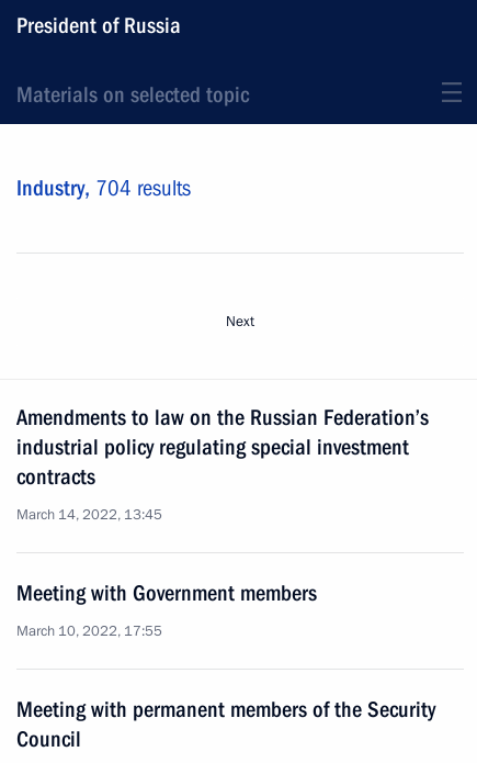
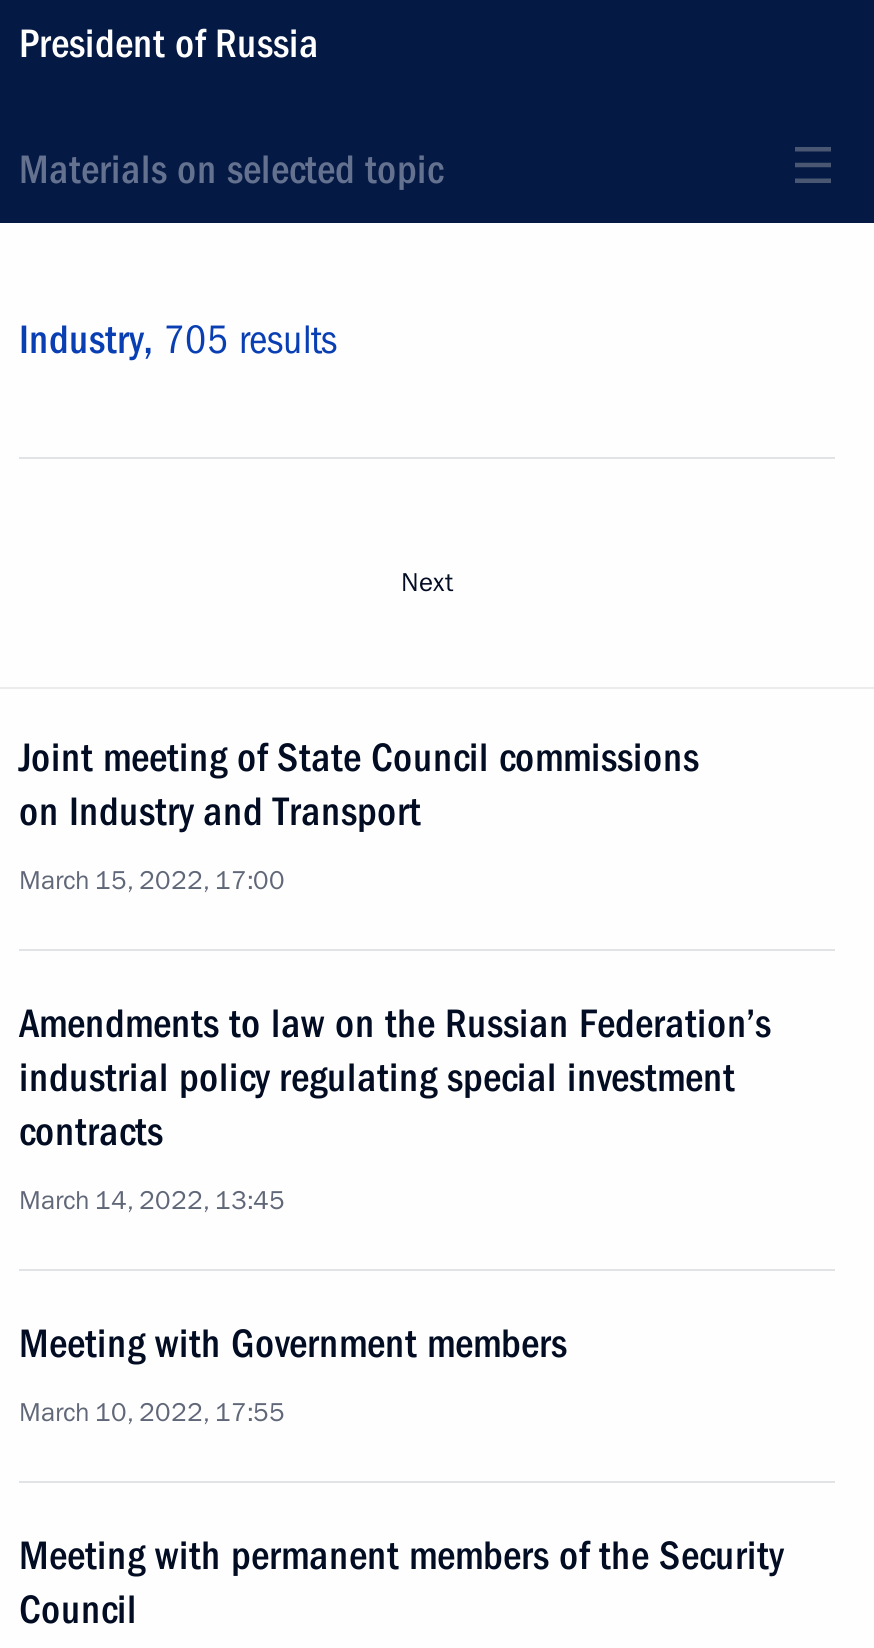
[16,175,191,201] Industry, 704 results -> [19,315,337,363] Industry, 705 results
none -> [19,733,699,899] Joint meeting of State Council commissions | on Industry and Transport | March 15, 2022, 17:00

